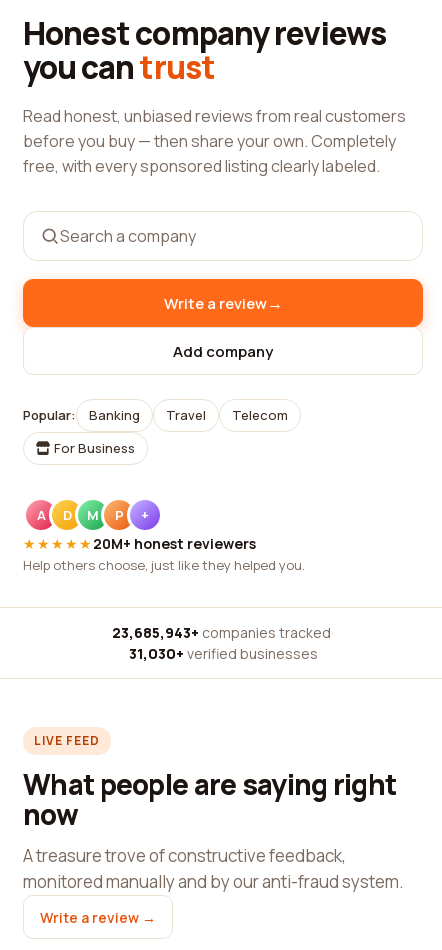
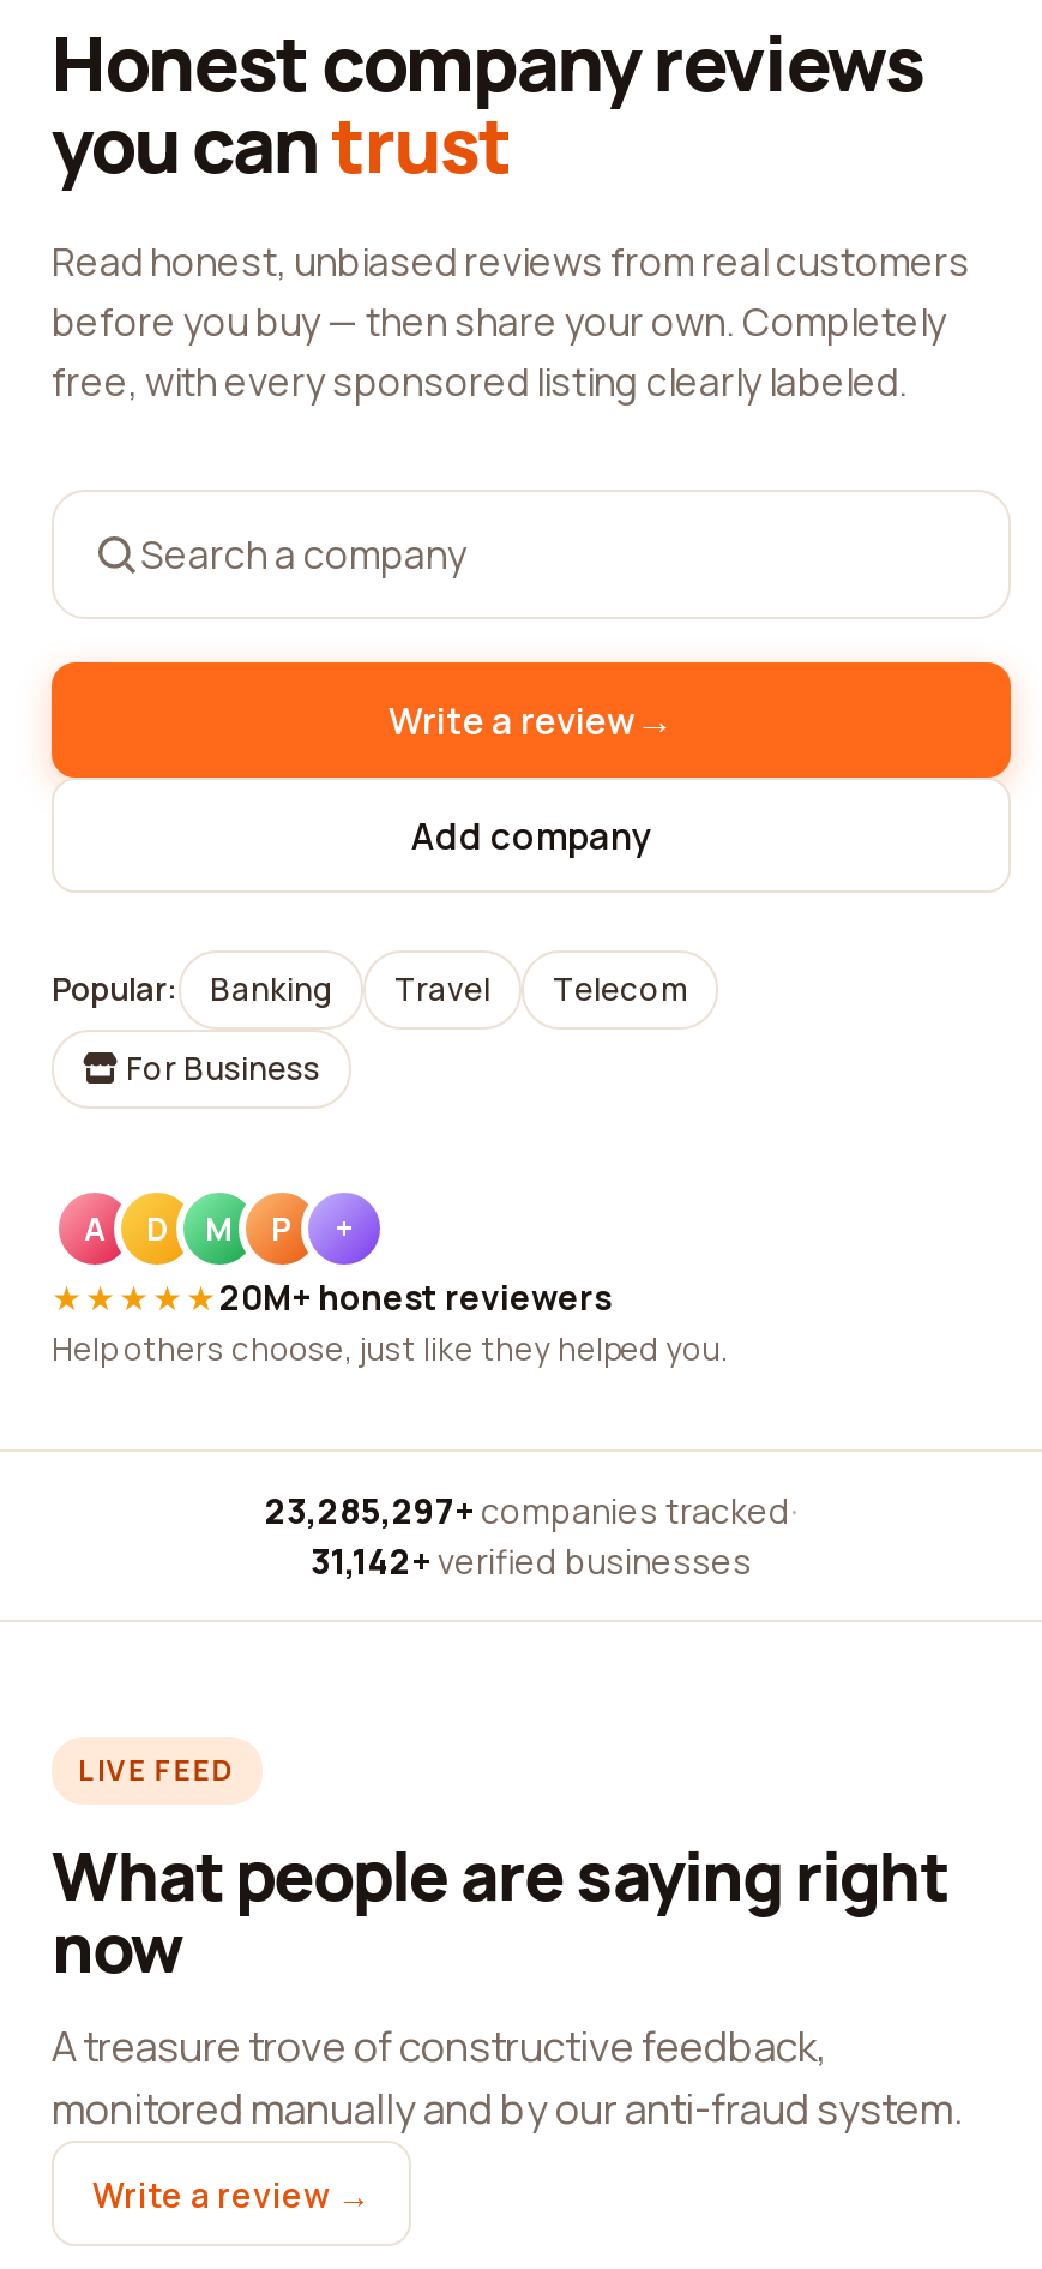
[112,623,334,642] 23,685,943+ companies tracked · -> [265,1488,797,1533] 23,285,297+ companies tracked ·
[128,644,317,663] 31,030+ verified businesses -> [311,1538,752,1584] 31,142+ verified businesses

